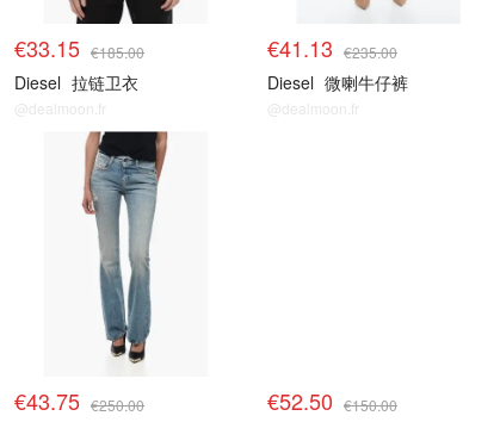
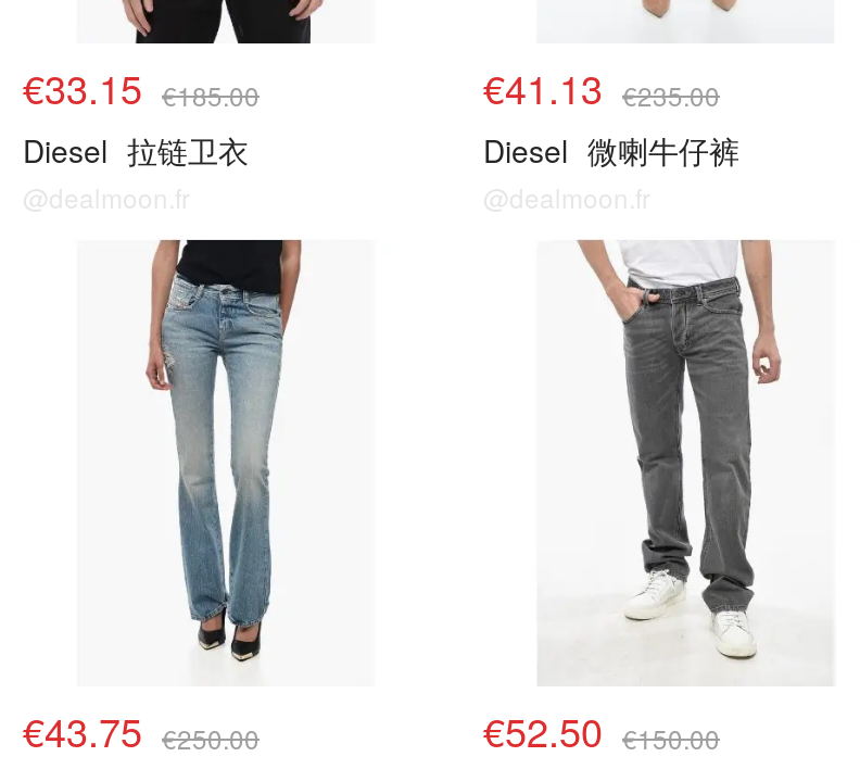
none -> [577,239,783,684] [image]

